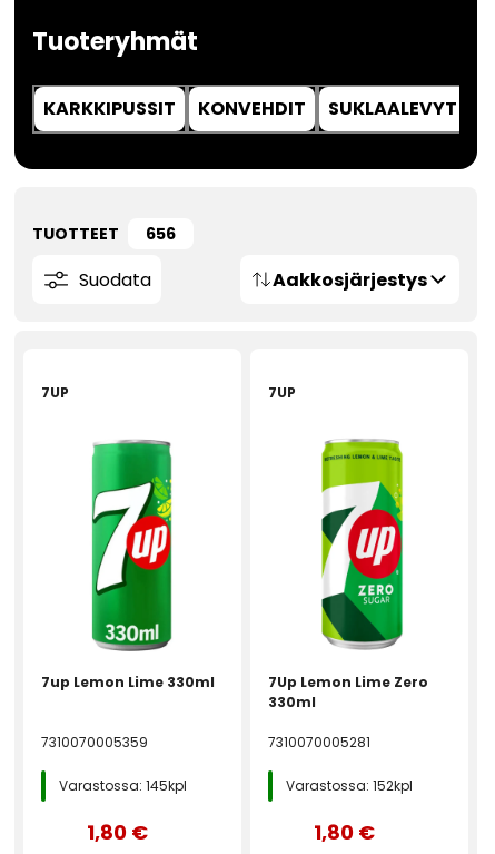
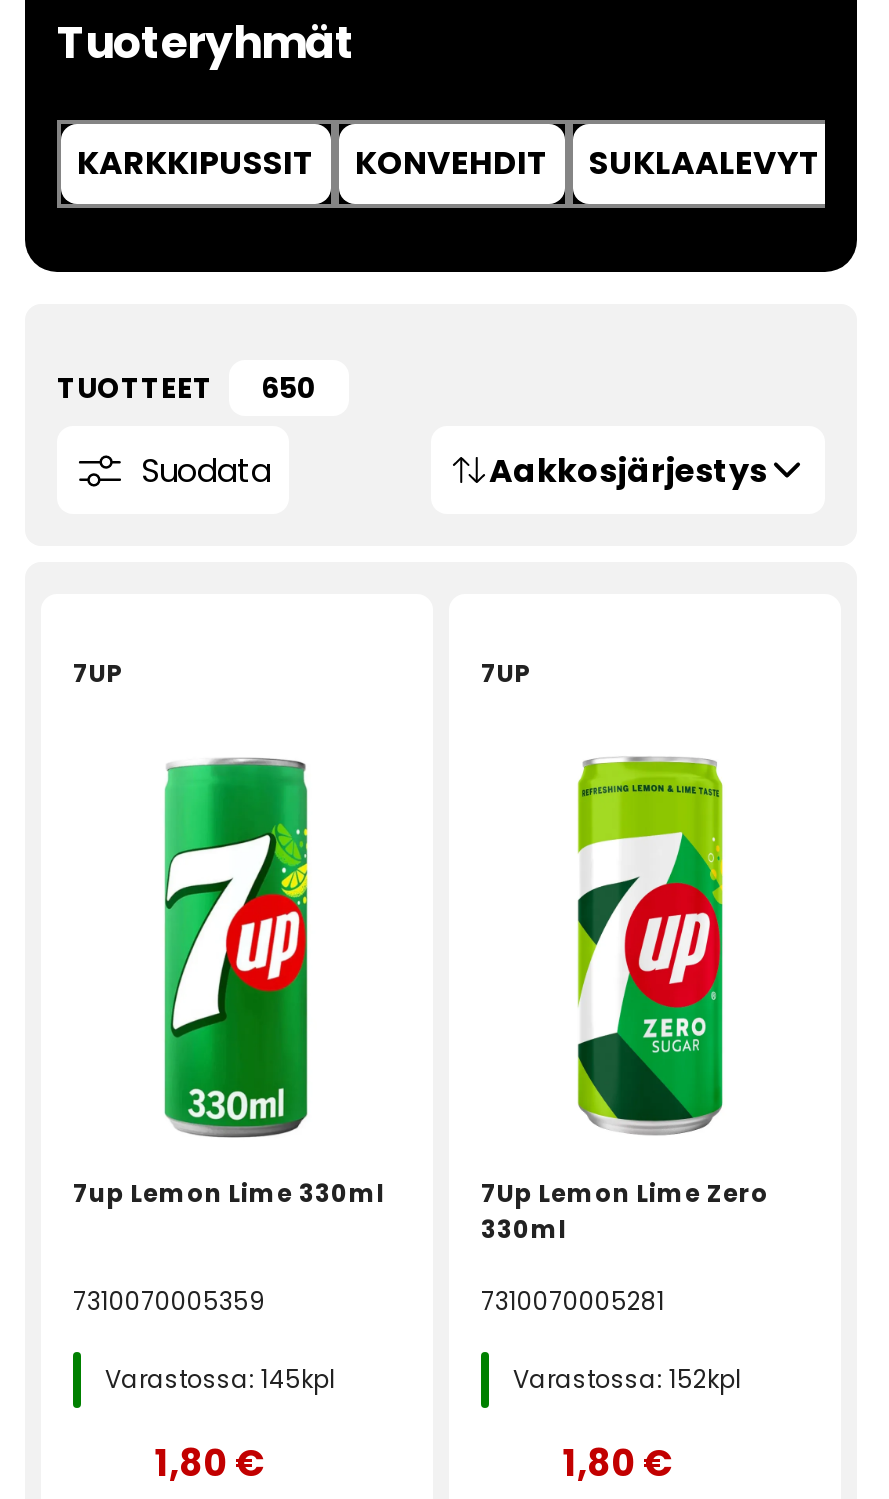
[32,223,176,245] TUOTTEET 656 -> [57,368,317,408] TUOTTEET 650

